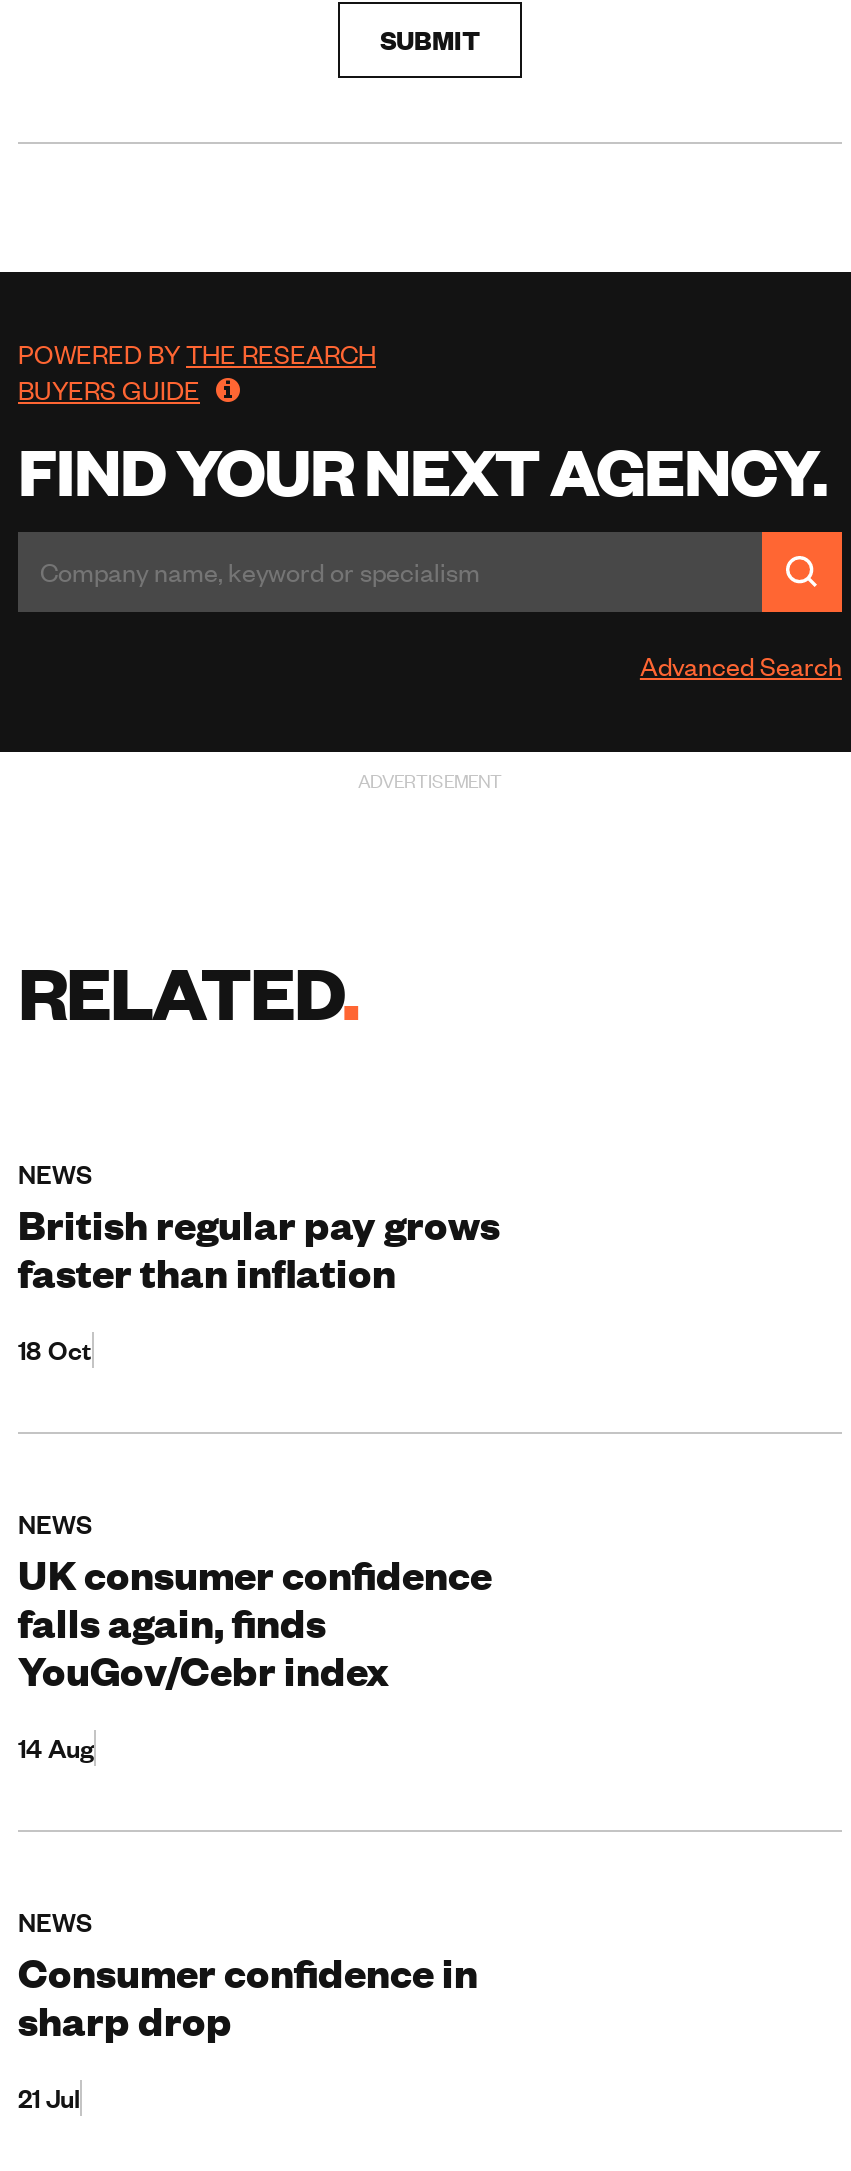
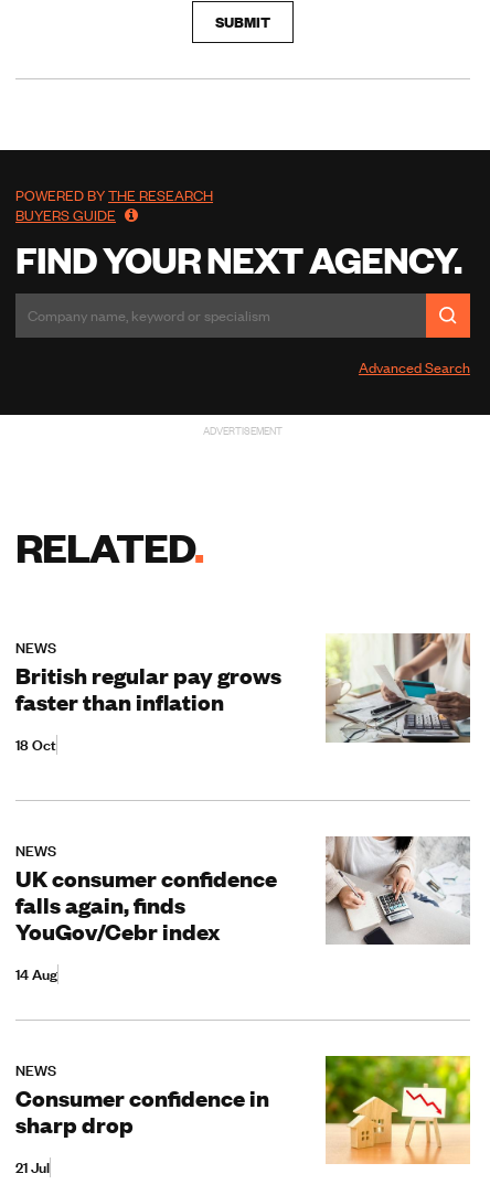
none -> [324,632,471,744] [image]
none -> [324,835,471,946] [image]
none -> [324,1055,471,1165] [image]

